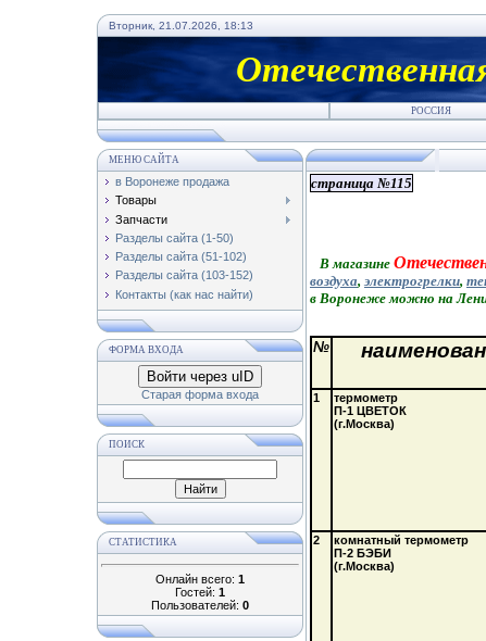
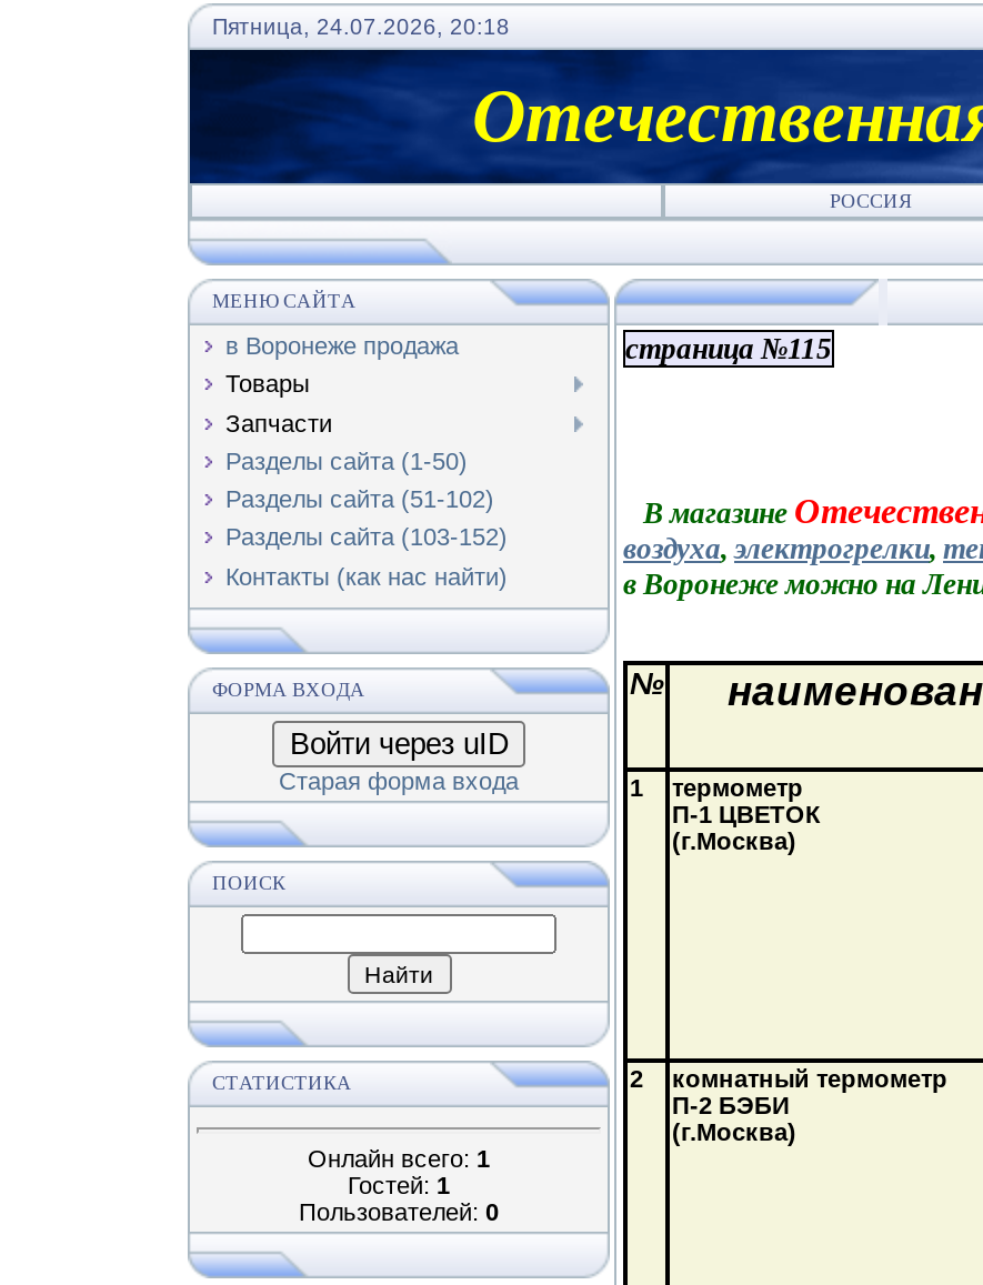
[109,20,253,32] Вторник, 21.07.2026, 18:13 -> [212,14,510,39] Пятница, 24.07.2026, 20:18

